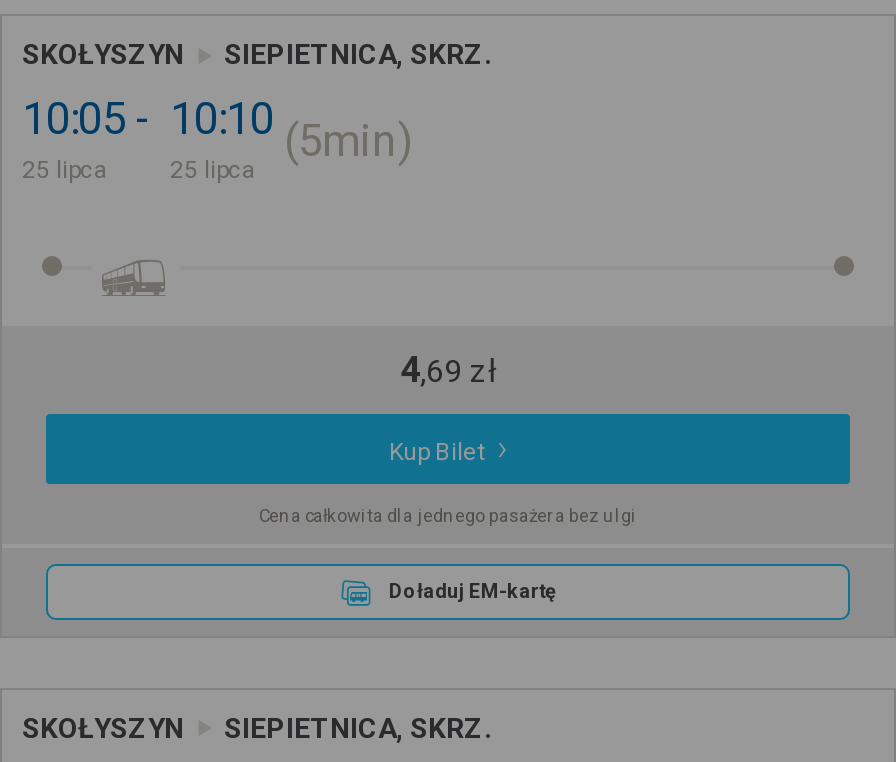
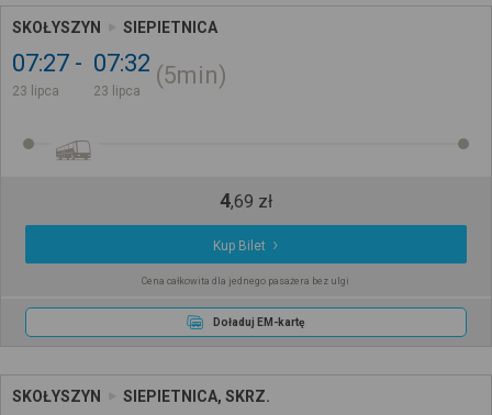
[224,39,492,71] SIEPIETNICA, SKRZ. -> [123,18,217,36] SIEPIETNICA
[22,95,126,185] 10:05 | 25 lipca -> [12,49,69,98] 07:27 | 23 lipca
[170,95,274,185] 10:10 | 25 lipca -> [93,49,150,98] 07:32 | 23 lipca

